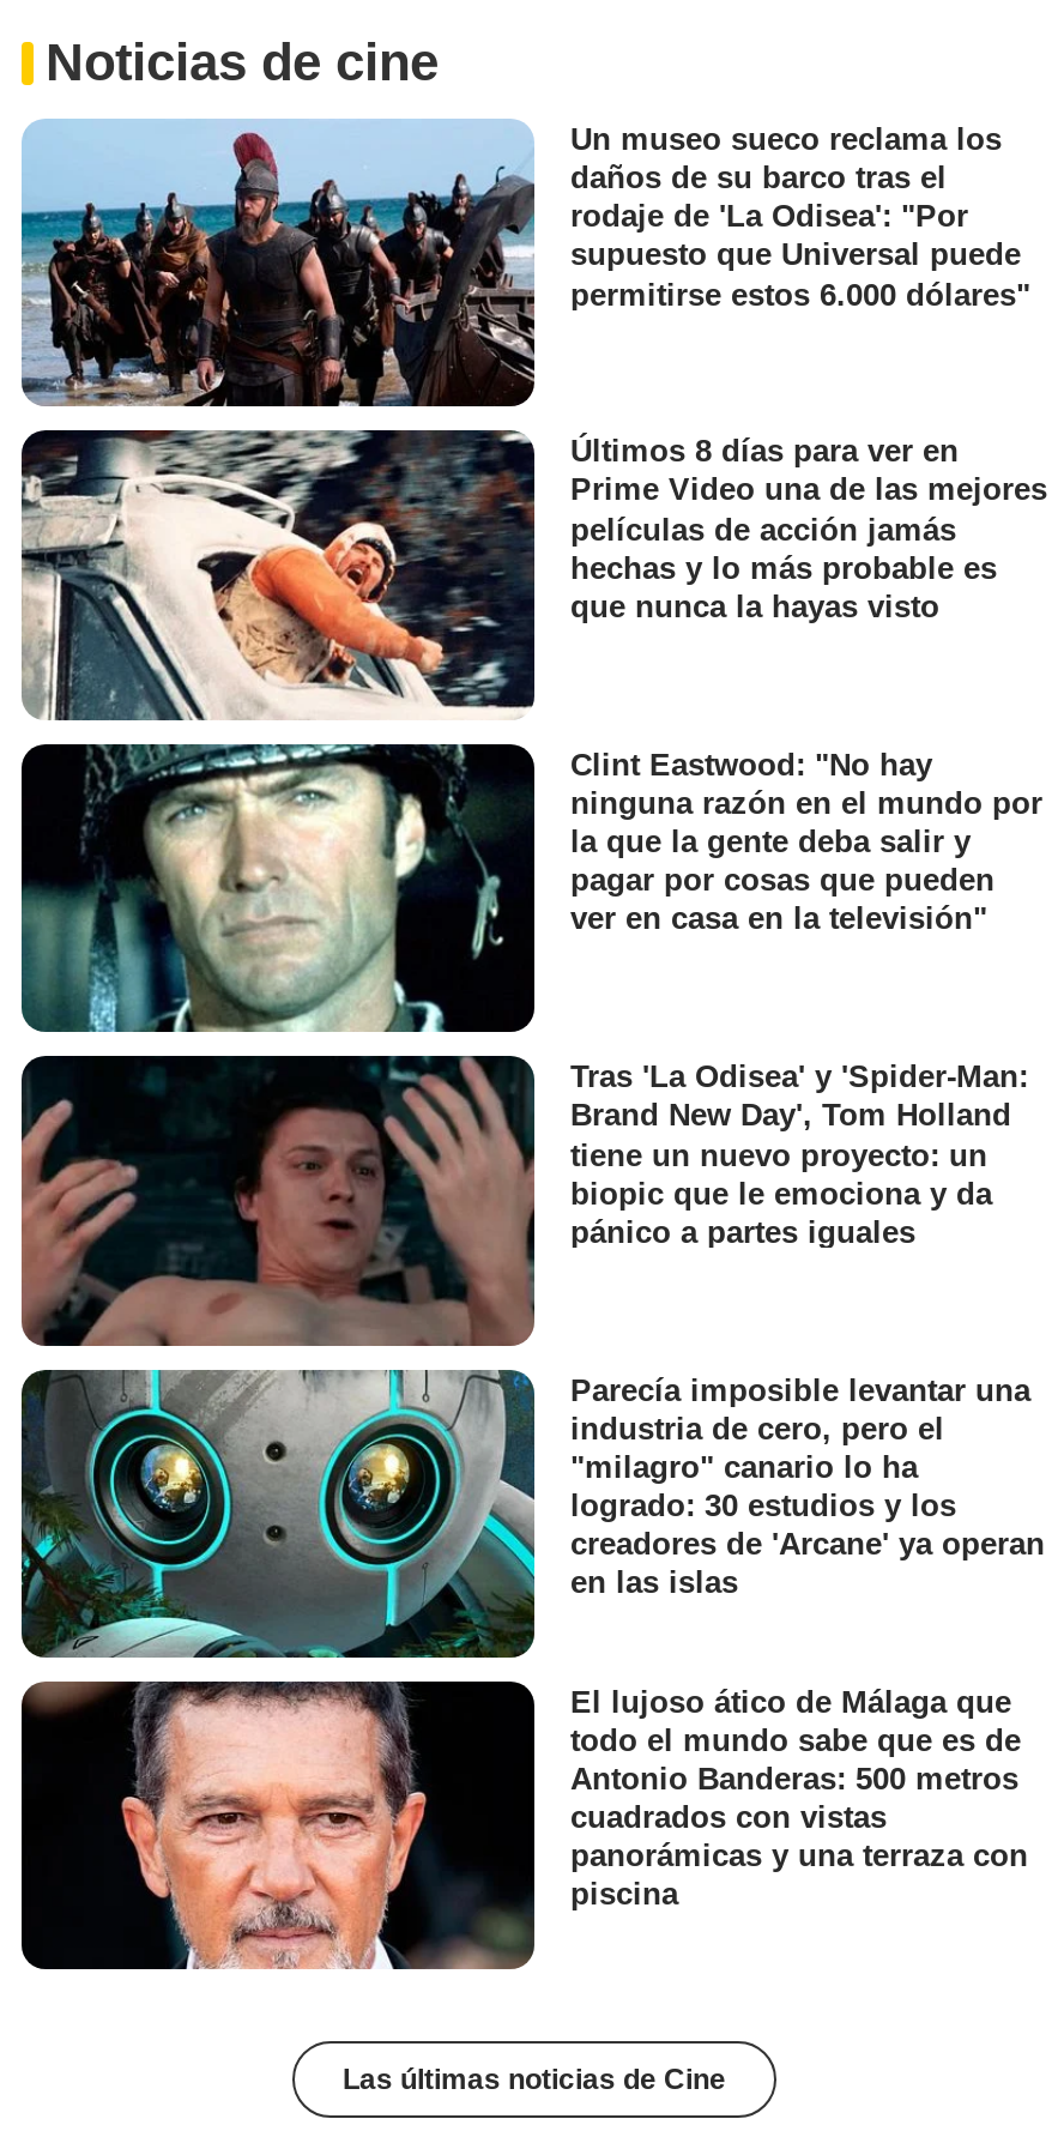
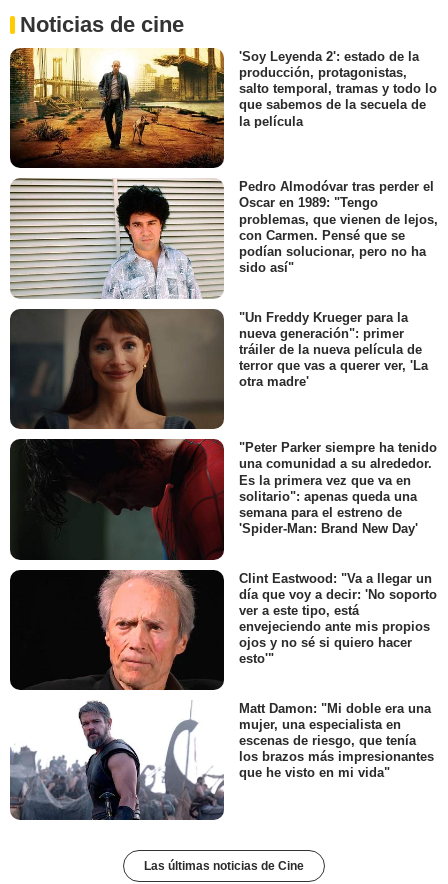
[19,119,1030,409] [image] | Un museo sueco reclama los | daños de su barco tras el | rodaje de 'La Odisea': "Por | supuesto que Universal puede | permitirse estos 6.000 dólares" -> [9,47,437,168] [image] | 'Soy Leyenda 2': estado de la | producción, protagonistas, | salto temporal, tramas y todo lo | que sabemos de la secuela de | la película
[22,428,1047,720] [image] | Últimos 8 días para ver en | Prime Video una de las mejores | películas de acción jamás | hechas y lo más probable es | que nunca la hayas visto -> [10,177,438,300] [image] | Pedro Almodóvar tras perder el | Oscar en 1989: "Tengo | problemas, que vienen de lejos, | con Carmen. Pensé que se | podían solucionar, pero no ha | sido así"
[22,742,1042,1034] [image] | Clint Eastwood: "No hay | ninguna razón en el mundo por | la que la gente deba salir y | pagar por cosas que pueden | ver en casa en la televisión" -> [10,308,428,430] [image] | "Un Freddy Krueger para la | nueva generación": primer | tráiler de la nueva película de | terror que vas a querer ver, 'La | otra madre'
[19,1054,1028,1348] [image] | Tras 'La Odisea' y 'Spider-Man: | Brand New Day', Tom Holland | tiene un nuevo proyecto: un | biopic que le emociona y da | pánico a partes iguales -> [9,438,437,561] [image] | "Peter Parker siempre ha tenido | una comunidad a su alrededor. | Es la primera vez que va en | solitario": apenas queda una | semana para el estreno de | 'Spider-Man: Brand New Day'
[22,1368,1045,1660] [image] | Parecía imposible levantar una | industria de cero, pero el | "milagro" canario lo ha | logrado: 30 estudios y los | creadores de 'Arcane' ya operan | en las islas -> [10,569,437,691] [image] | Clint Eastwood: "Va a llegar un | día que voy a decir: 'No soporto | ver a este tipo, está | envejeciendo ante mis propios | ojos y no sé si quiero hacer | esto'"
[19,1679,1028,1972] [image] | El lujoso ático de Málaga que | todo el mundo sabe que es de | Antonio Banderas: 500 metros | cuadrados con vistas | panorámicas y una terraza con | piscina -> [9,700,434,821] [image] | Matt Damon: "Mi doble era una | mujer, una especialista en | escenas de riesgo, que tenía | los brazos más impresionantes | que he visto en mi vida"

